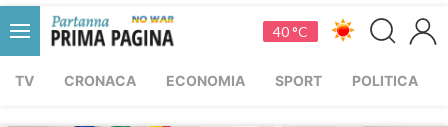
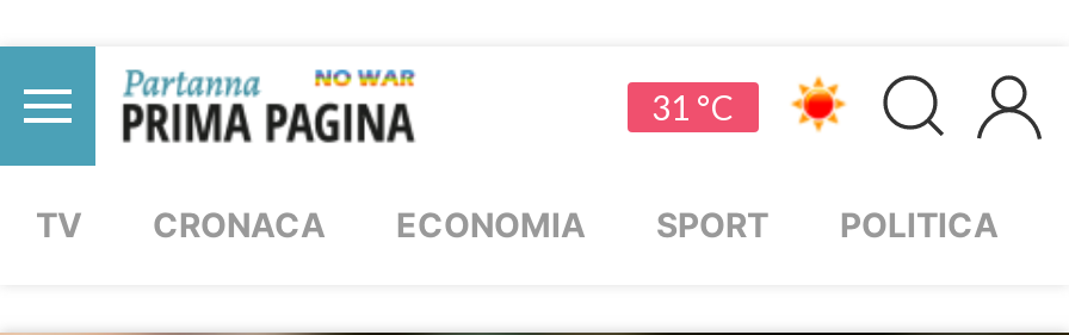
[273,22,308,39] 40 °C -> [651,86,735,126] 31 °C

